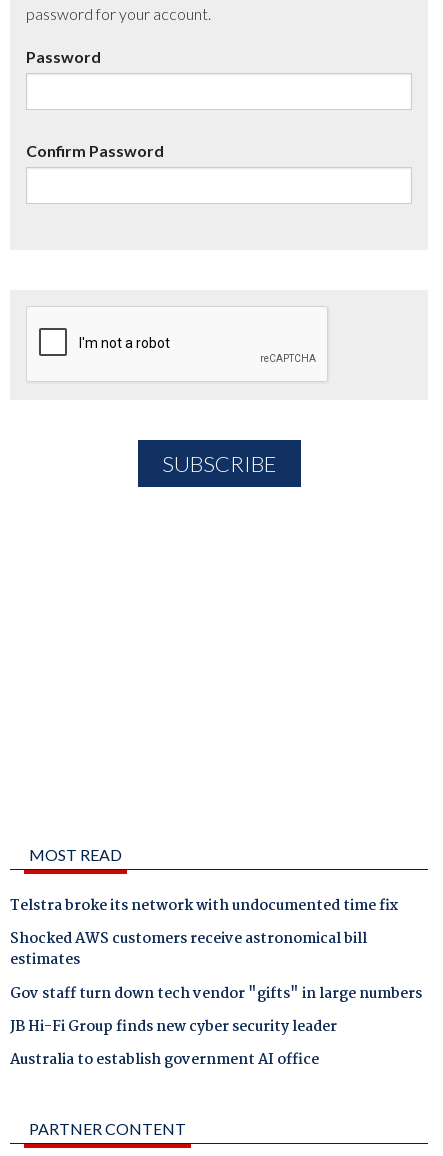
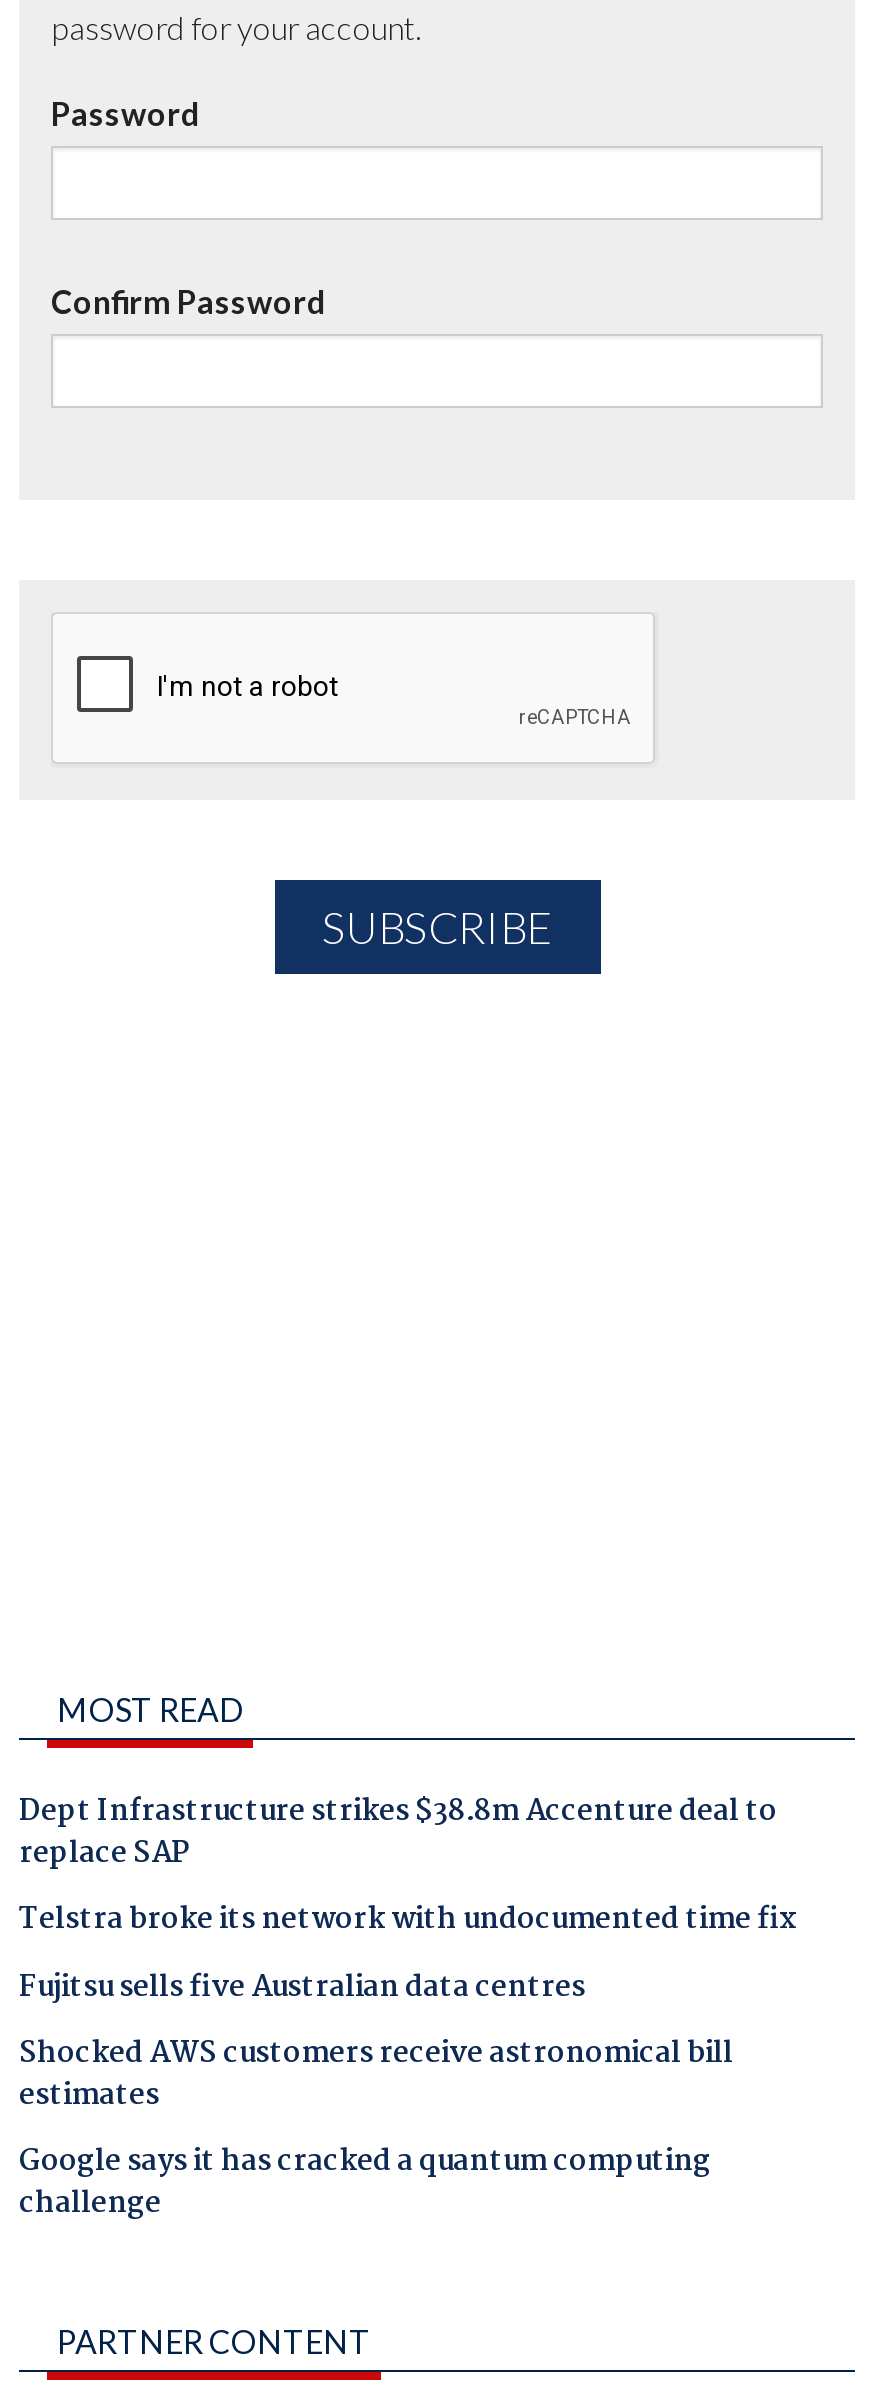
none -> [19,1788,777,1878] Dept Infrastructure strikes $38.8m Accenture deal to | replace SAP
none -> [19,1963,585,2011] Fujitsu sells five Australian data centres
moved [10,927,367,972] -> [19,2030,733,2120]: Shocked AWS customers receive astronomical bill | estimates
[10,982,422,1072] Gov staff turn down tech vendor "gifts" in large numbers | JB Hi-Fi Group finds new cyber security leader | Australia to establish government AI office -> [19,2138,711,2228] Google says it has cracked a quantum computing | challenge

